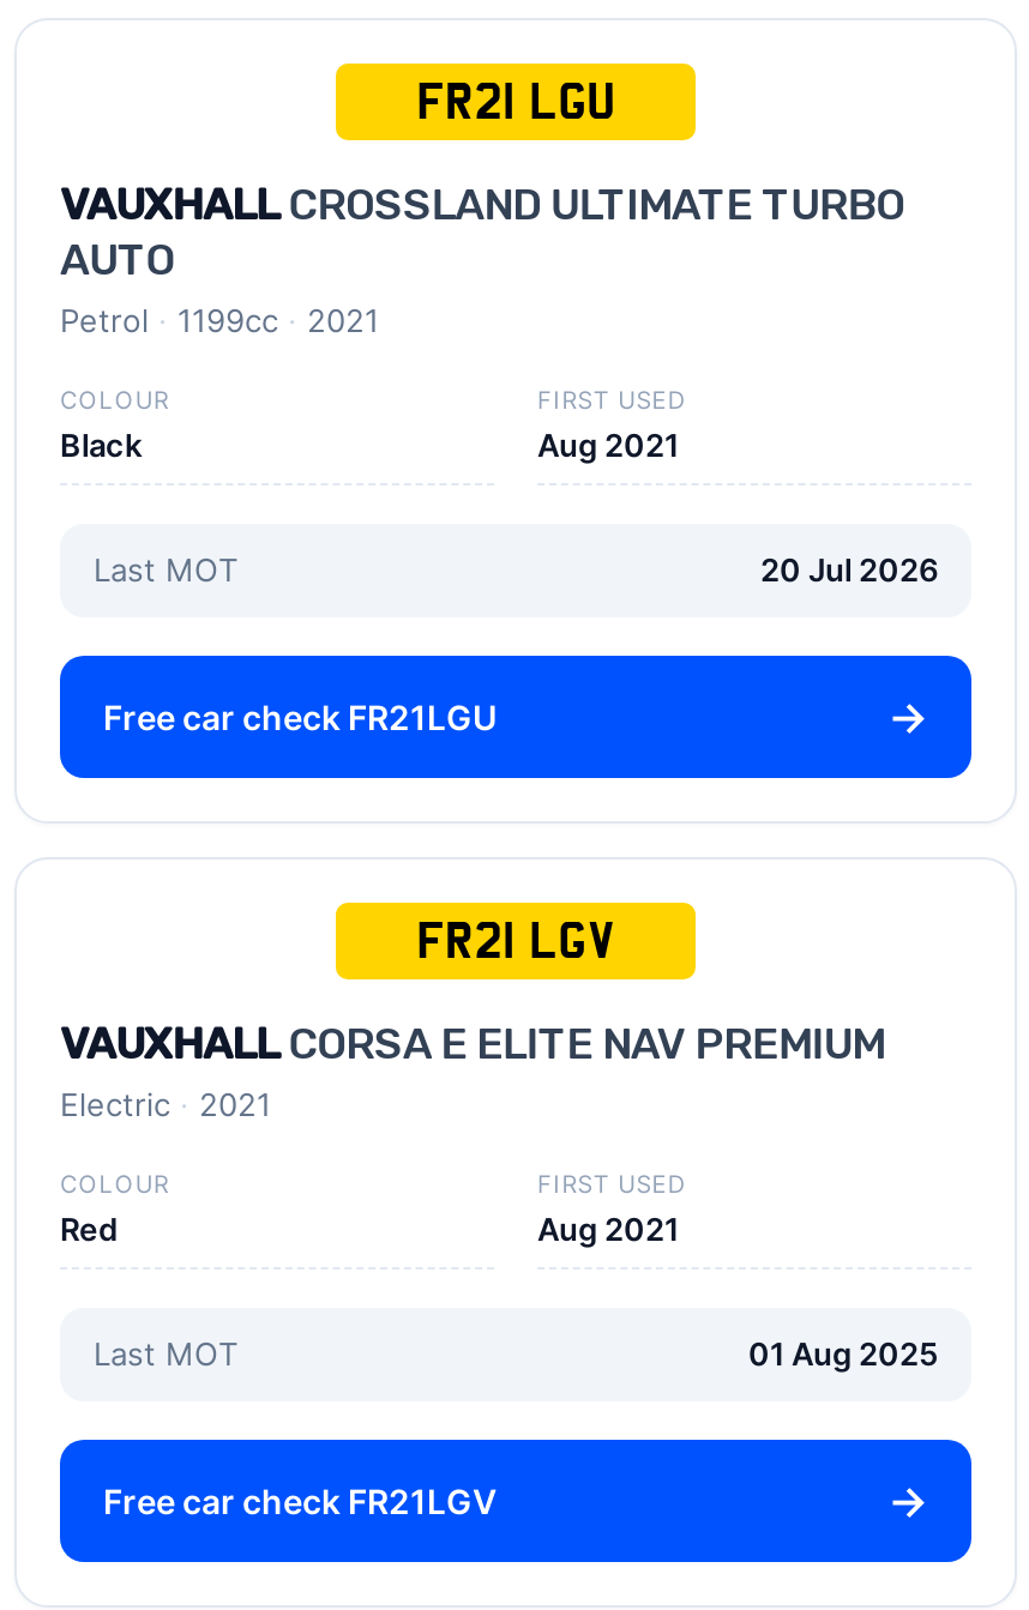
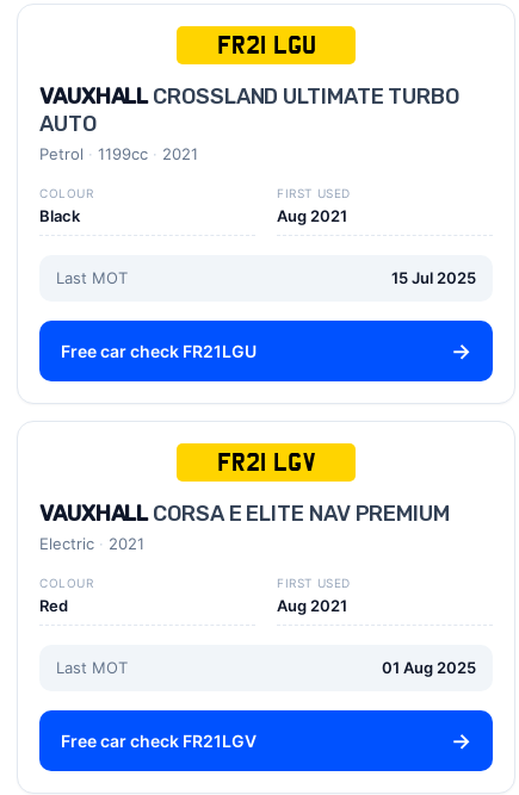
[760,549,938,587] 20 Jul 2026 -> [391,268,476,287] 15 Jul 2025

